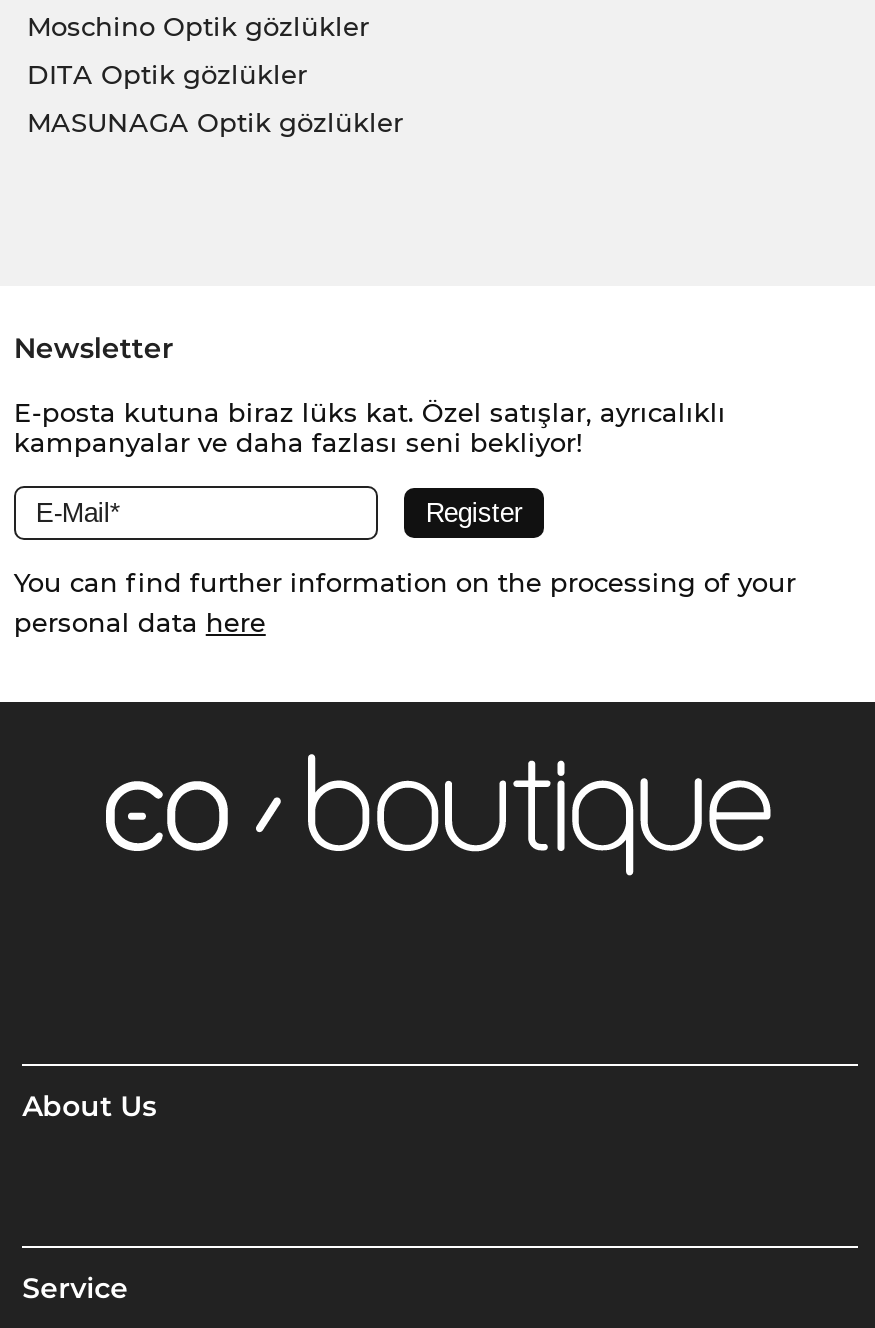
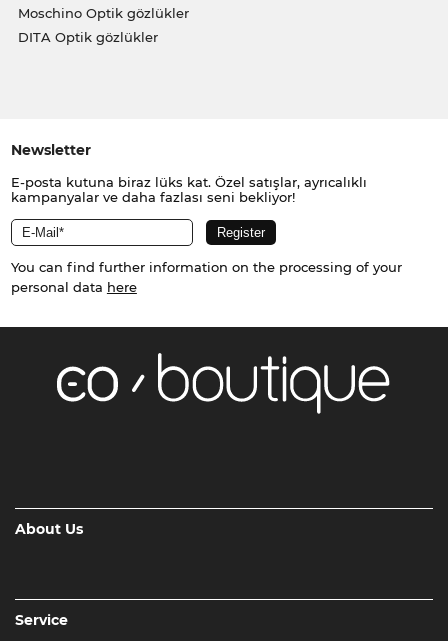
[27,106,403,138] MASUNAGA Optik gözlükler -> none

